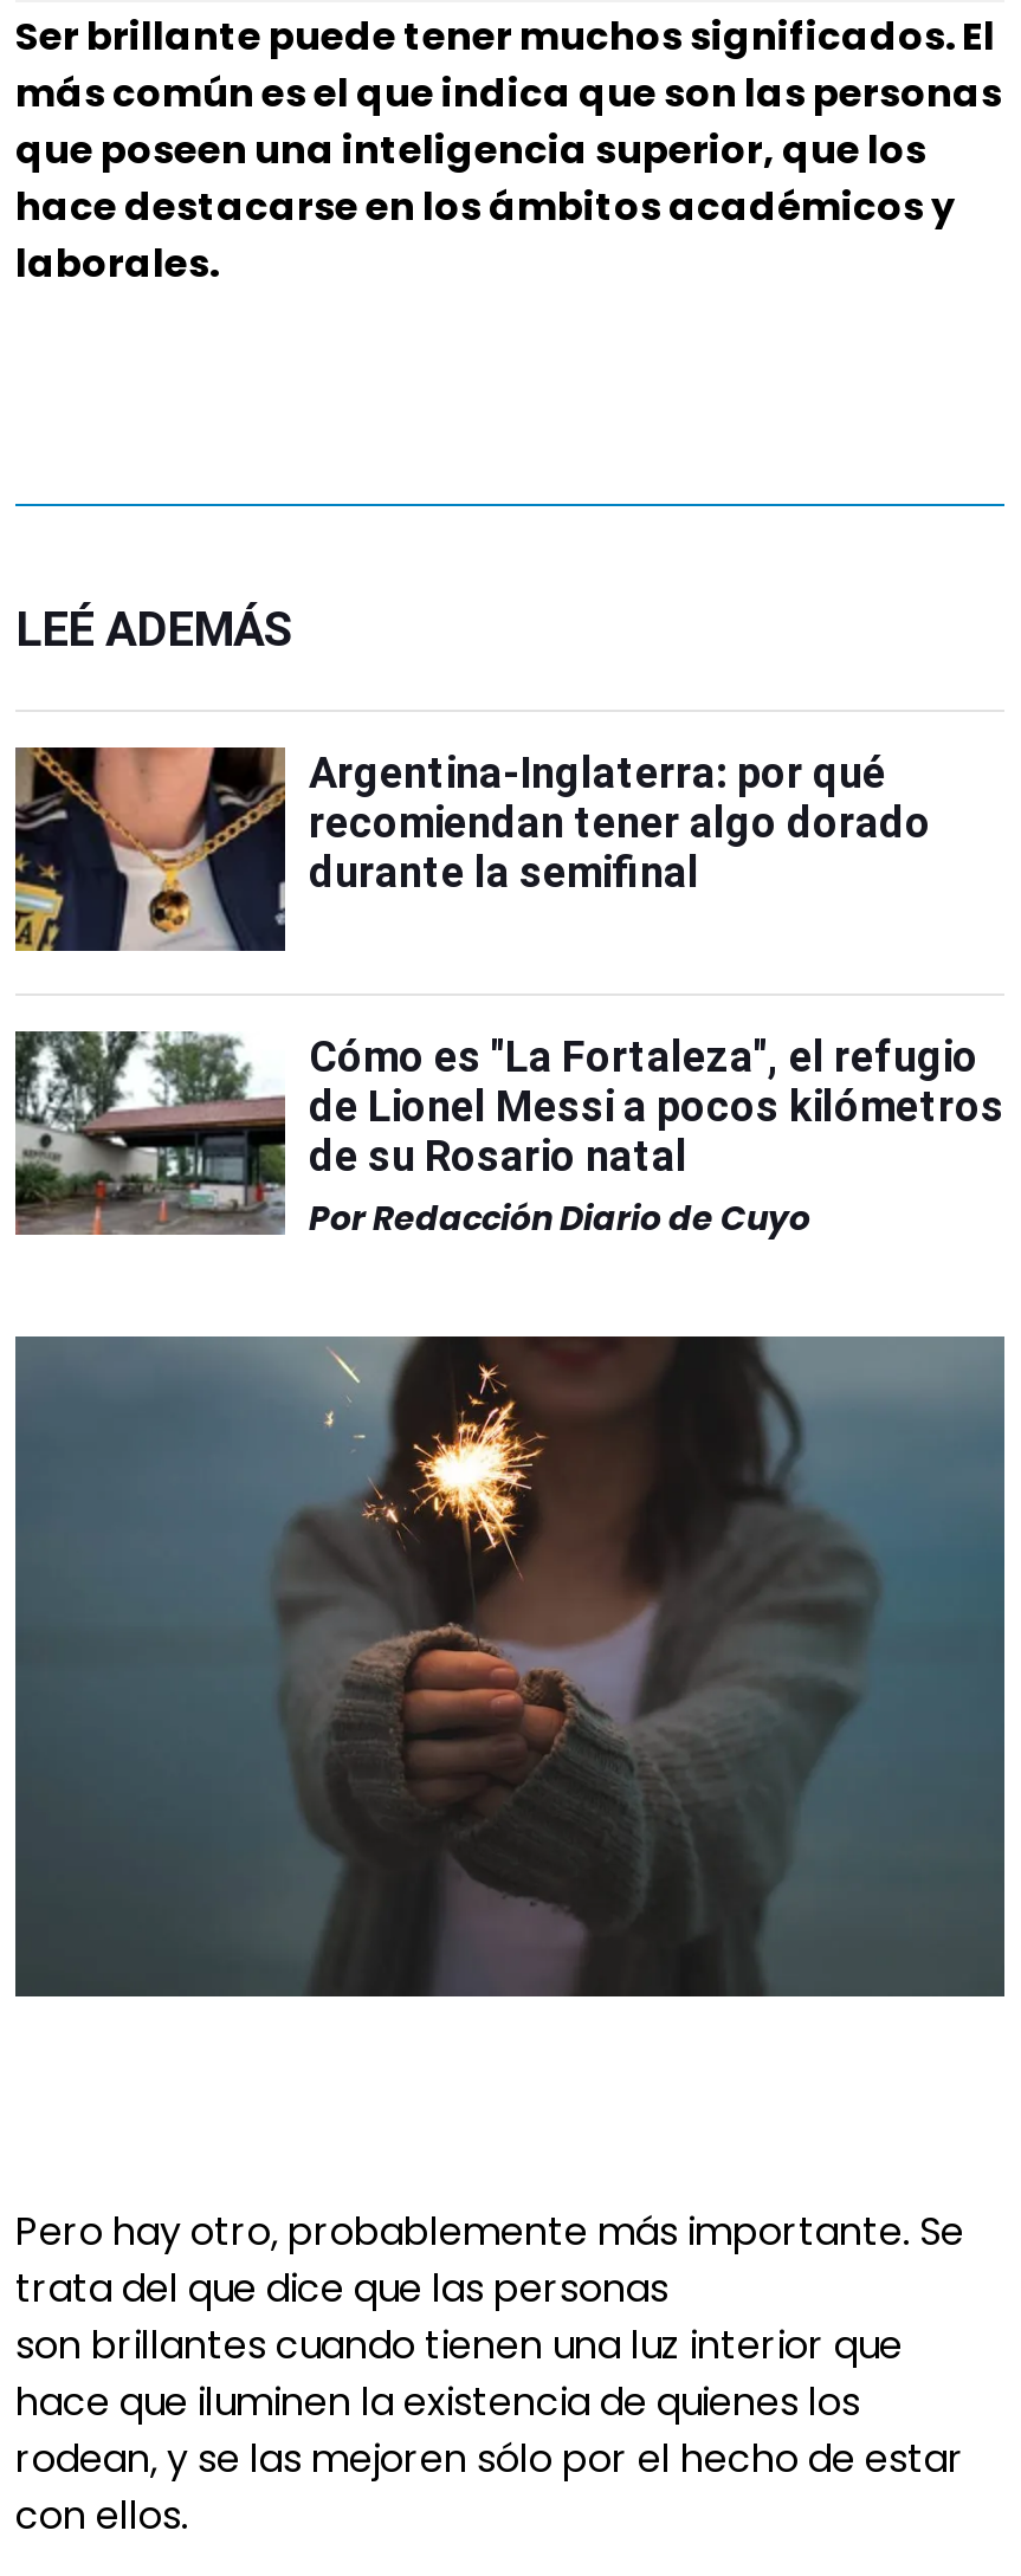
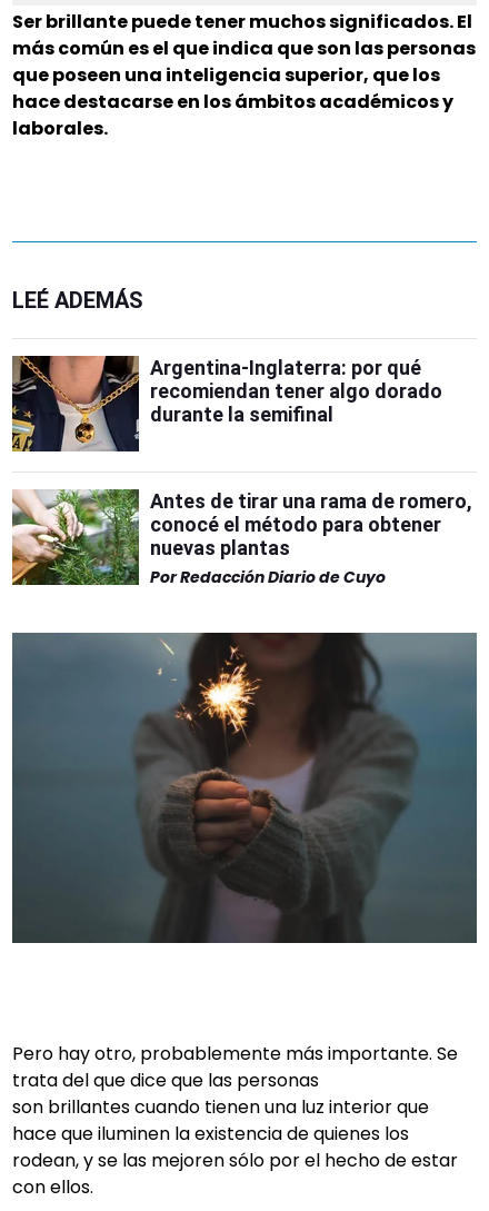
[13,1029,1004,1237] [image] | Cómo es "La Fortaleza", el refugio | de Lionel Messi a pocos kilómetros | de su Rosario natal -> [11,488,472,586] [image] | Antes de tirar una rama de romero, | conocé el método para obtener | nuevas plantas

